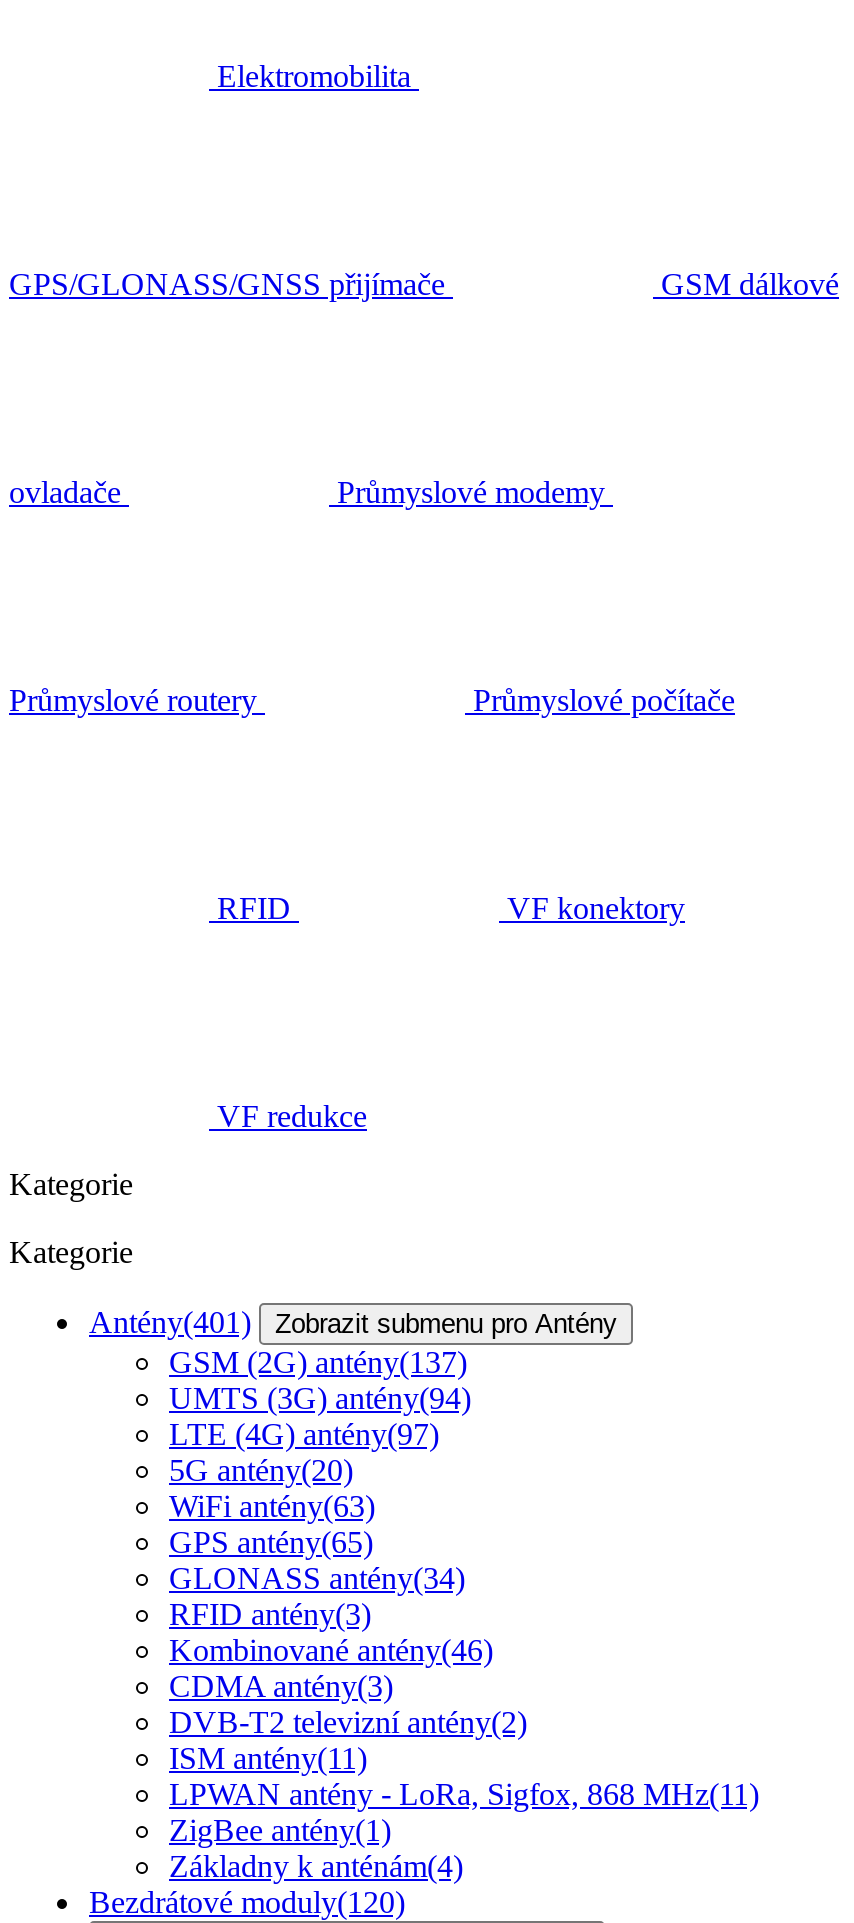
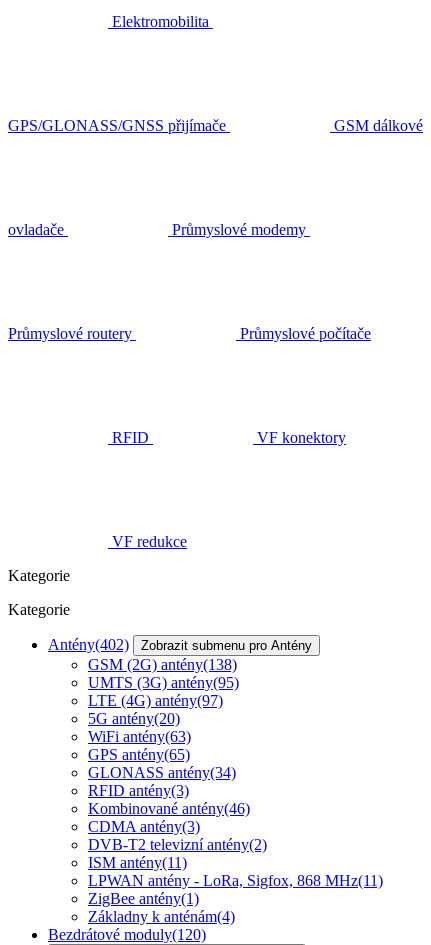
[89,1305,617,1339] Antény(401) Zobrazit submenu pro Antény -> [48,636,312,653] Antény(402) Zobrazit submenu pro Antény
[169,1345,467,1379] GSM (2G) antény(137) -> [88,656,237,673] GSM (2G) antény(138)
[169,1381,471,1415] UMTS (3G) antény(94) -> [88,674,239,691] UMTS (3G) antény(95)

